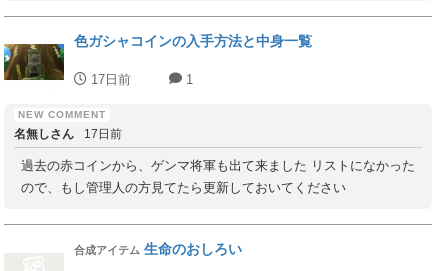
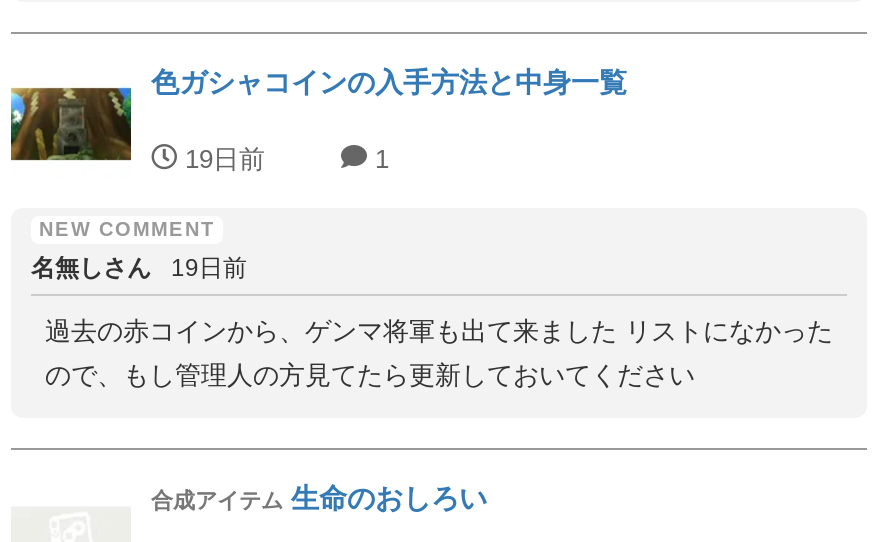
[87,72,131,87] 17日前 -> [177,144,265,174] 19日前
[14,127,122,141] 名無しさん 17日前 -> [31,254,247,282] 名無しさん 19日前

